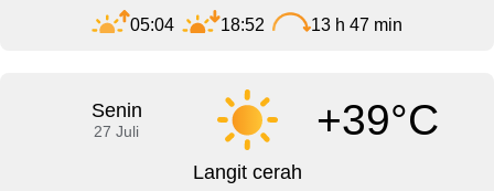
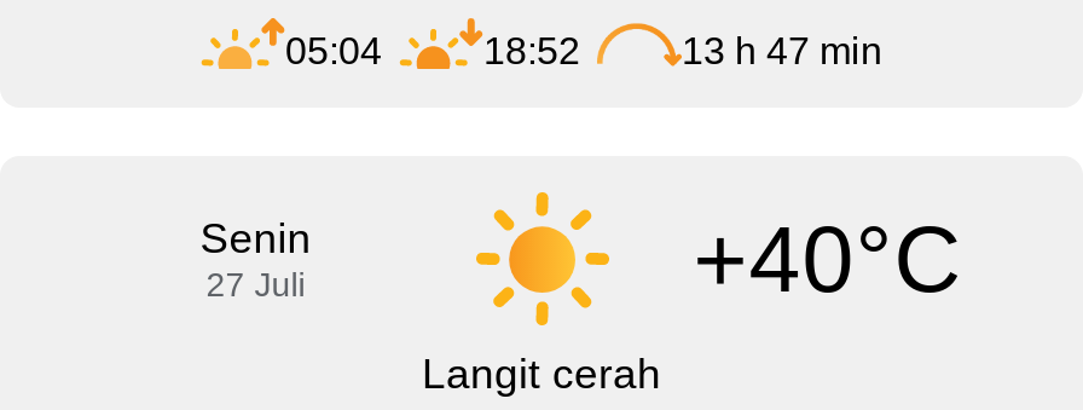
[316,96,439,143] +39°C -> [693,206,962,310] +40°C

